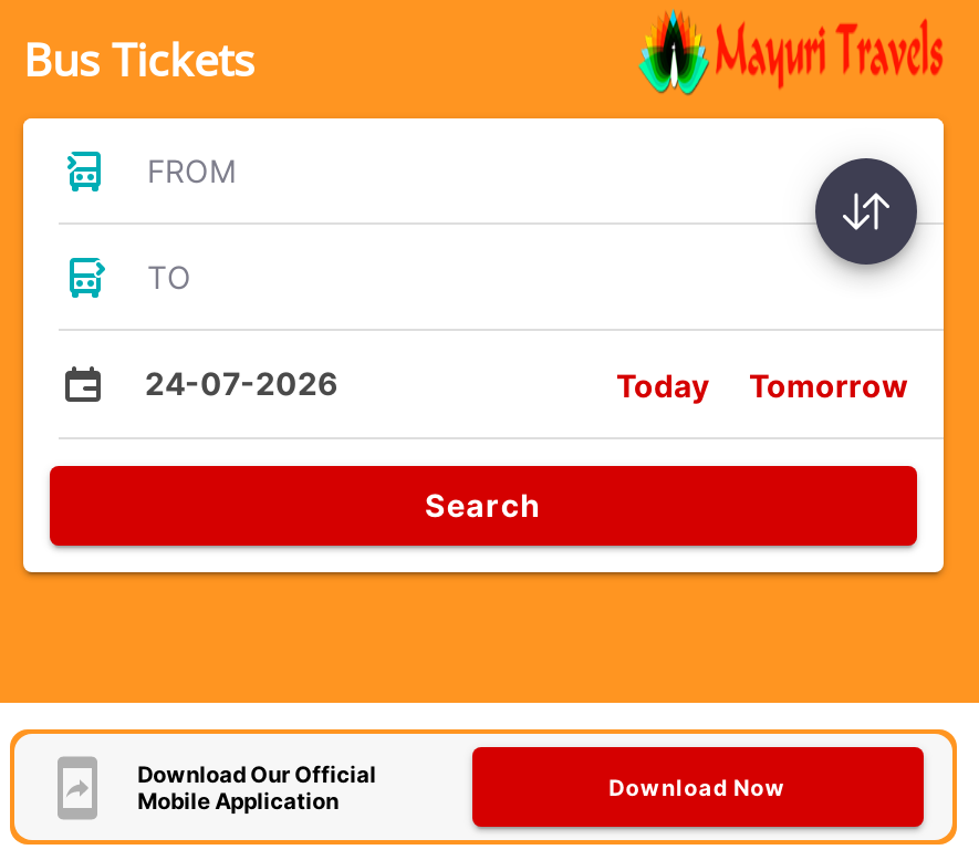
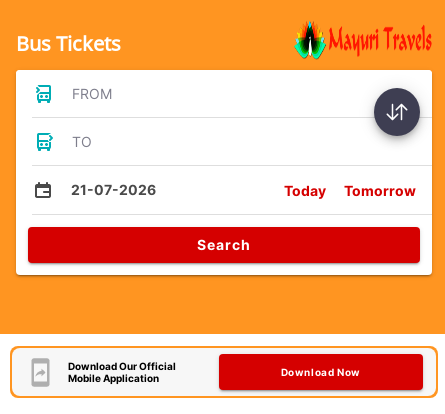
[145,364,337,402] 24-07-2026 -> [71,181,156,198] 21-07-2026

